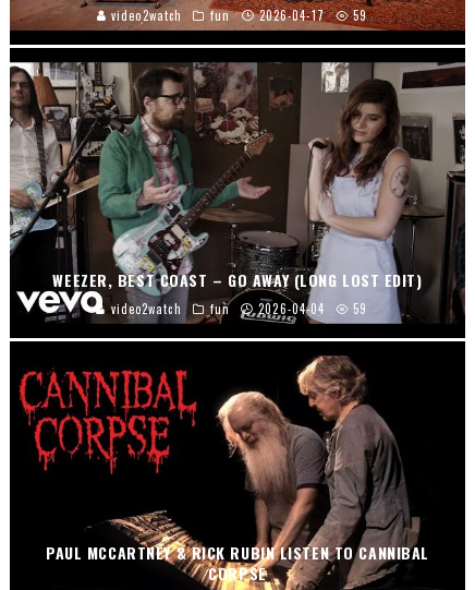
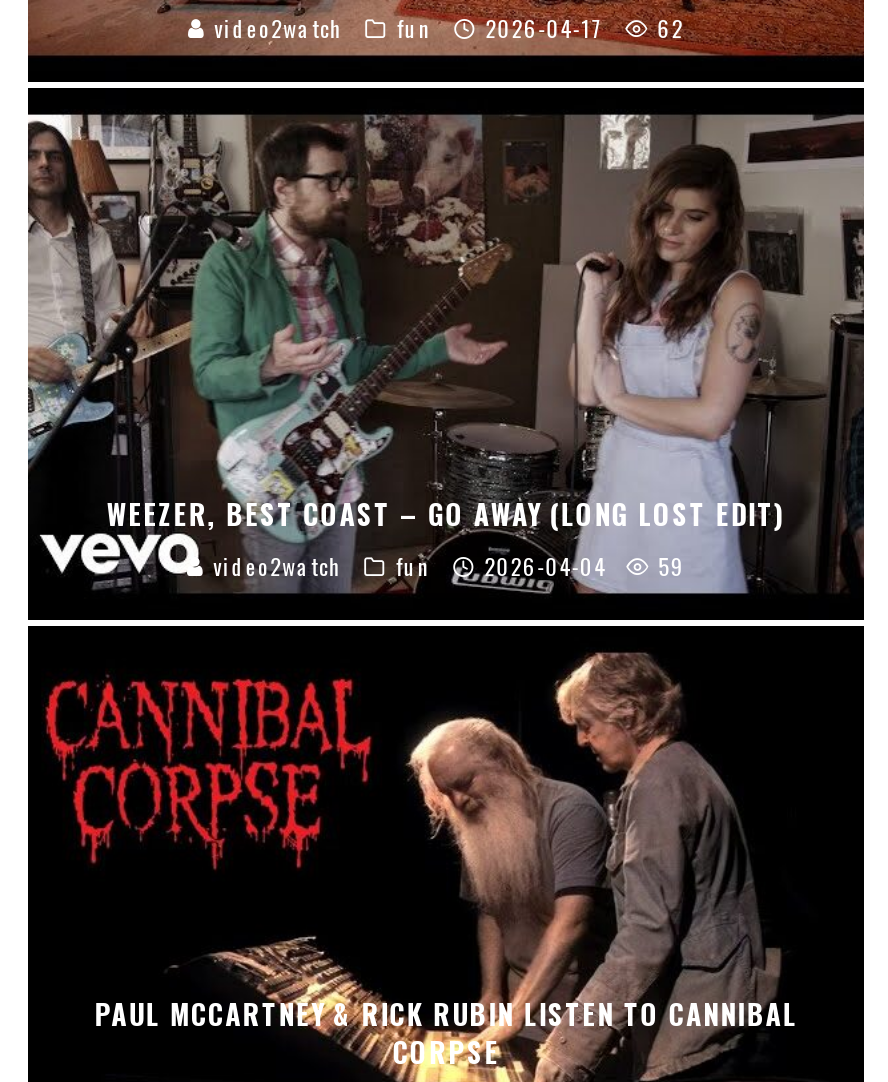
[107,7,367,24] video2watch fun 2026-04-17 59 -> [206,13,684,45] video2watch fun 2026-04-17 62

